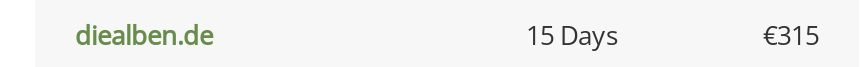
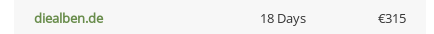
[526,17,618,53] 15 Days -> [259,9,305,27] 18 Days

